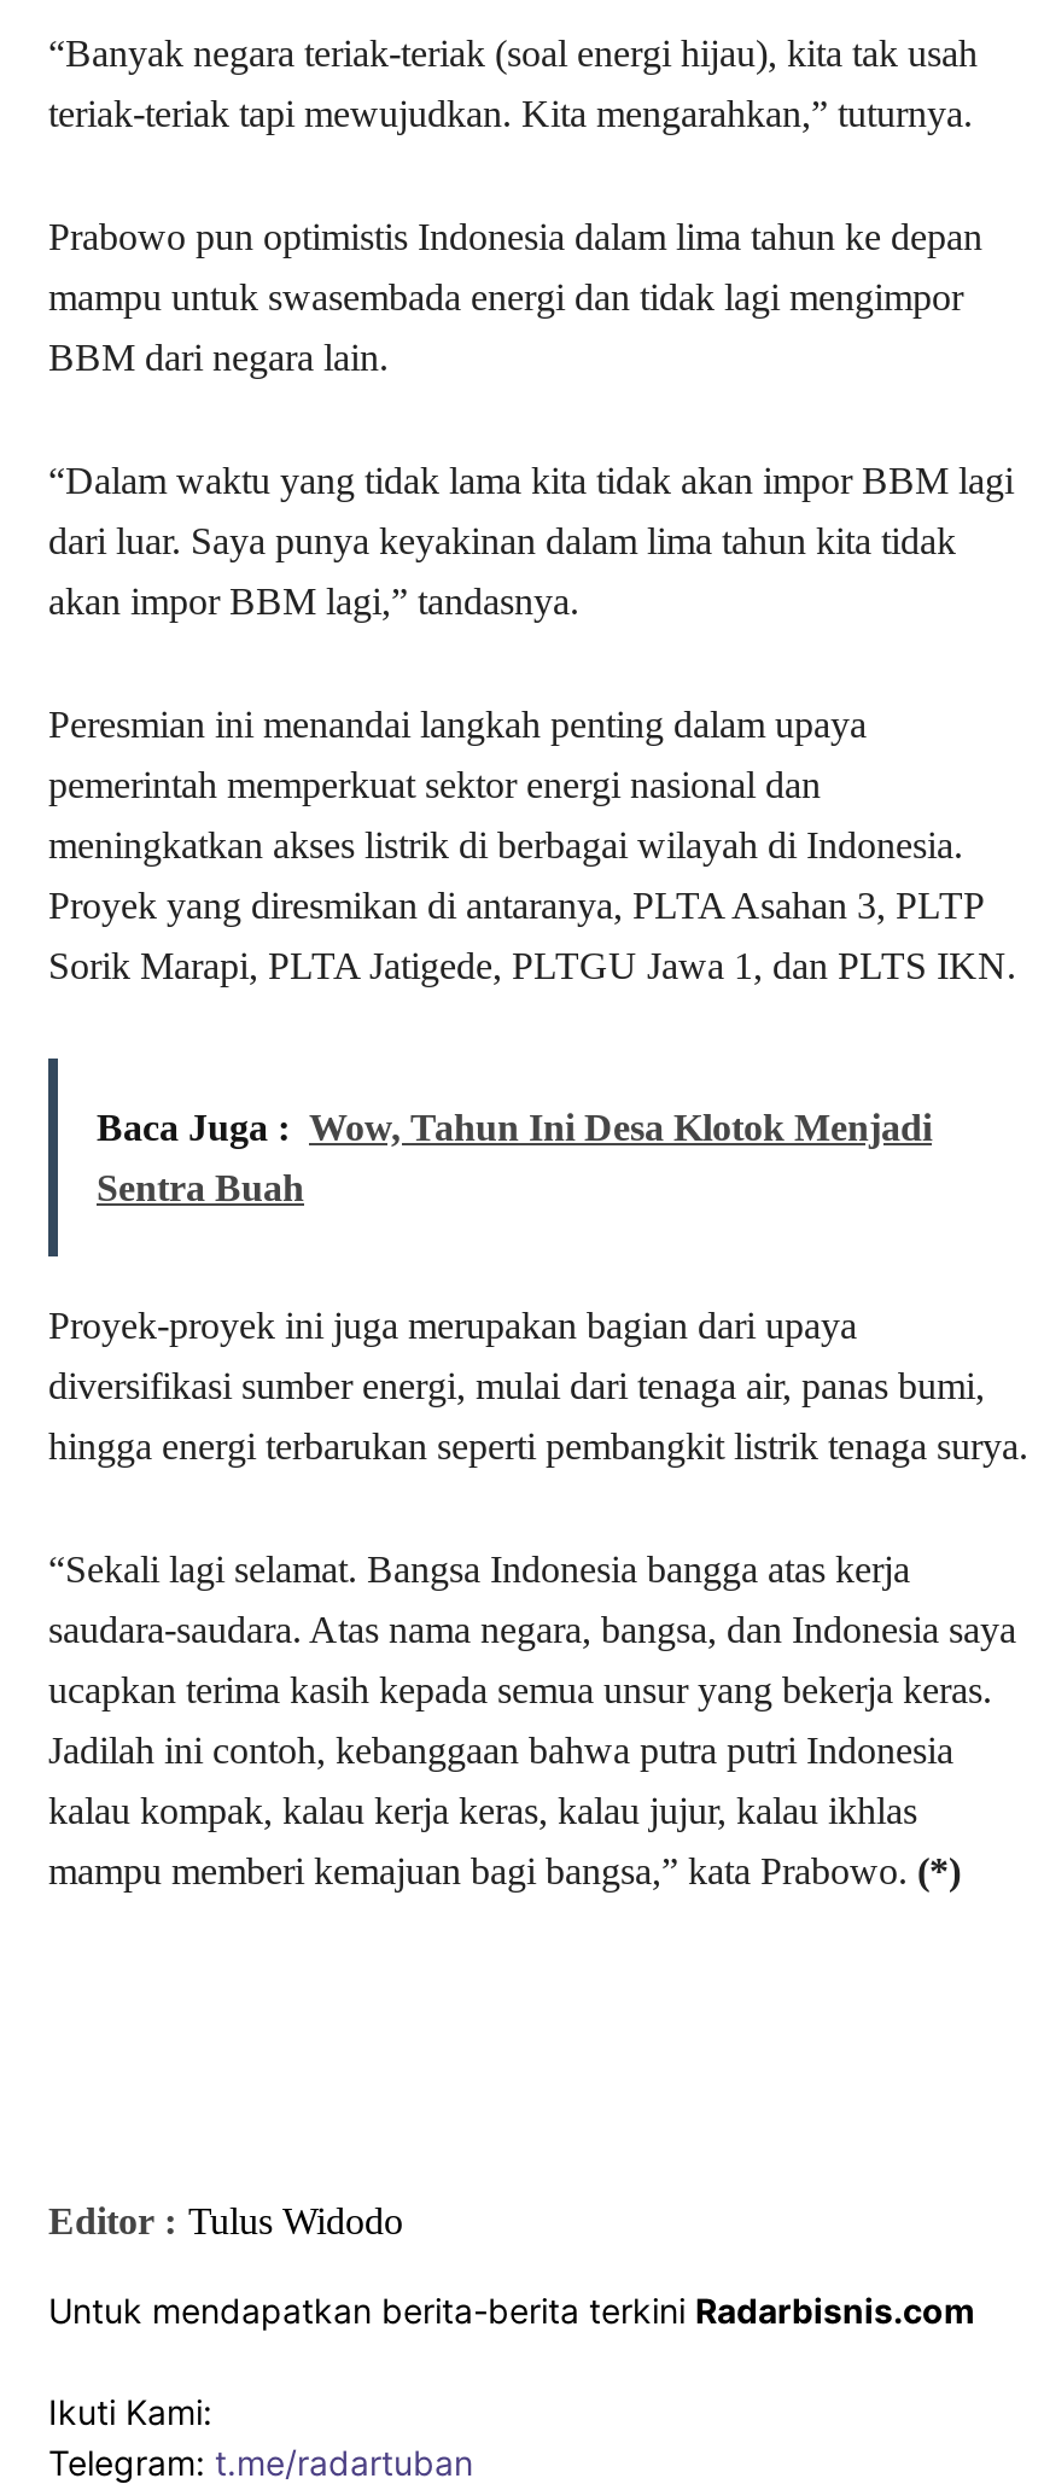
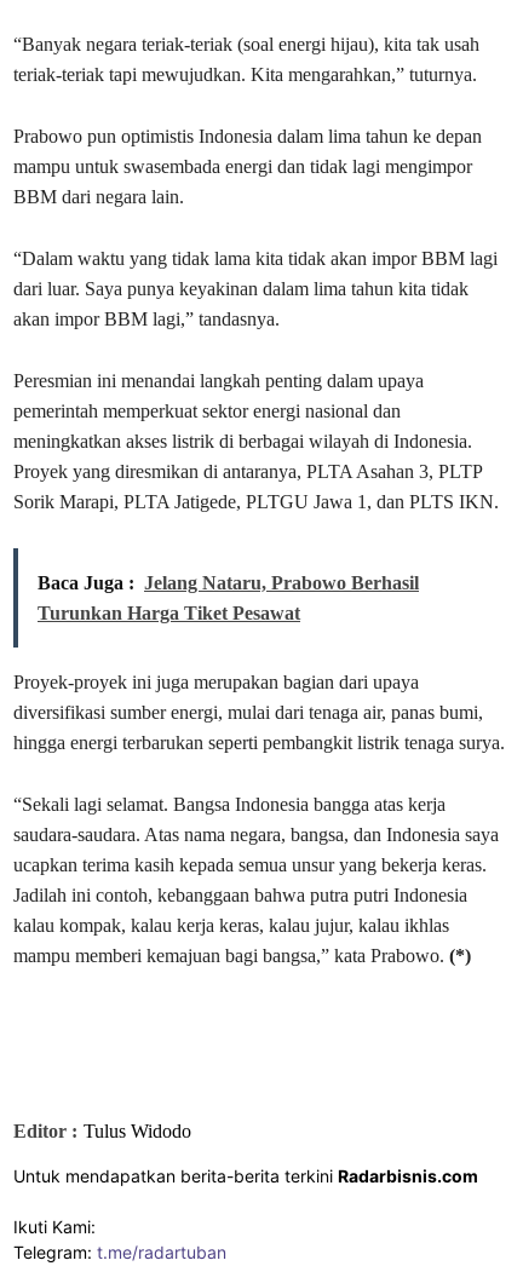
[97,1106,932,1147] Baca Juga : Wow, Tahun Ini Desa Klotok Menjadi -> [38,572,419,593] Baca Juga : Jelang Nataru, Prabowo Berhasil
[97,1167,304,1208] Sentra Buah -> [38,602,300,623] Turunkan Harga Tiket Pesawat

